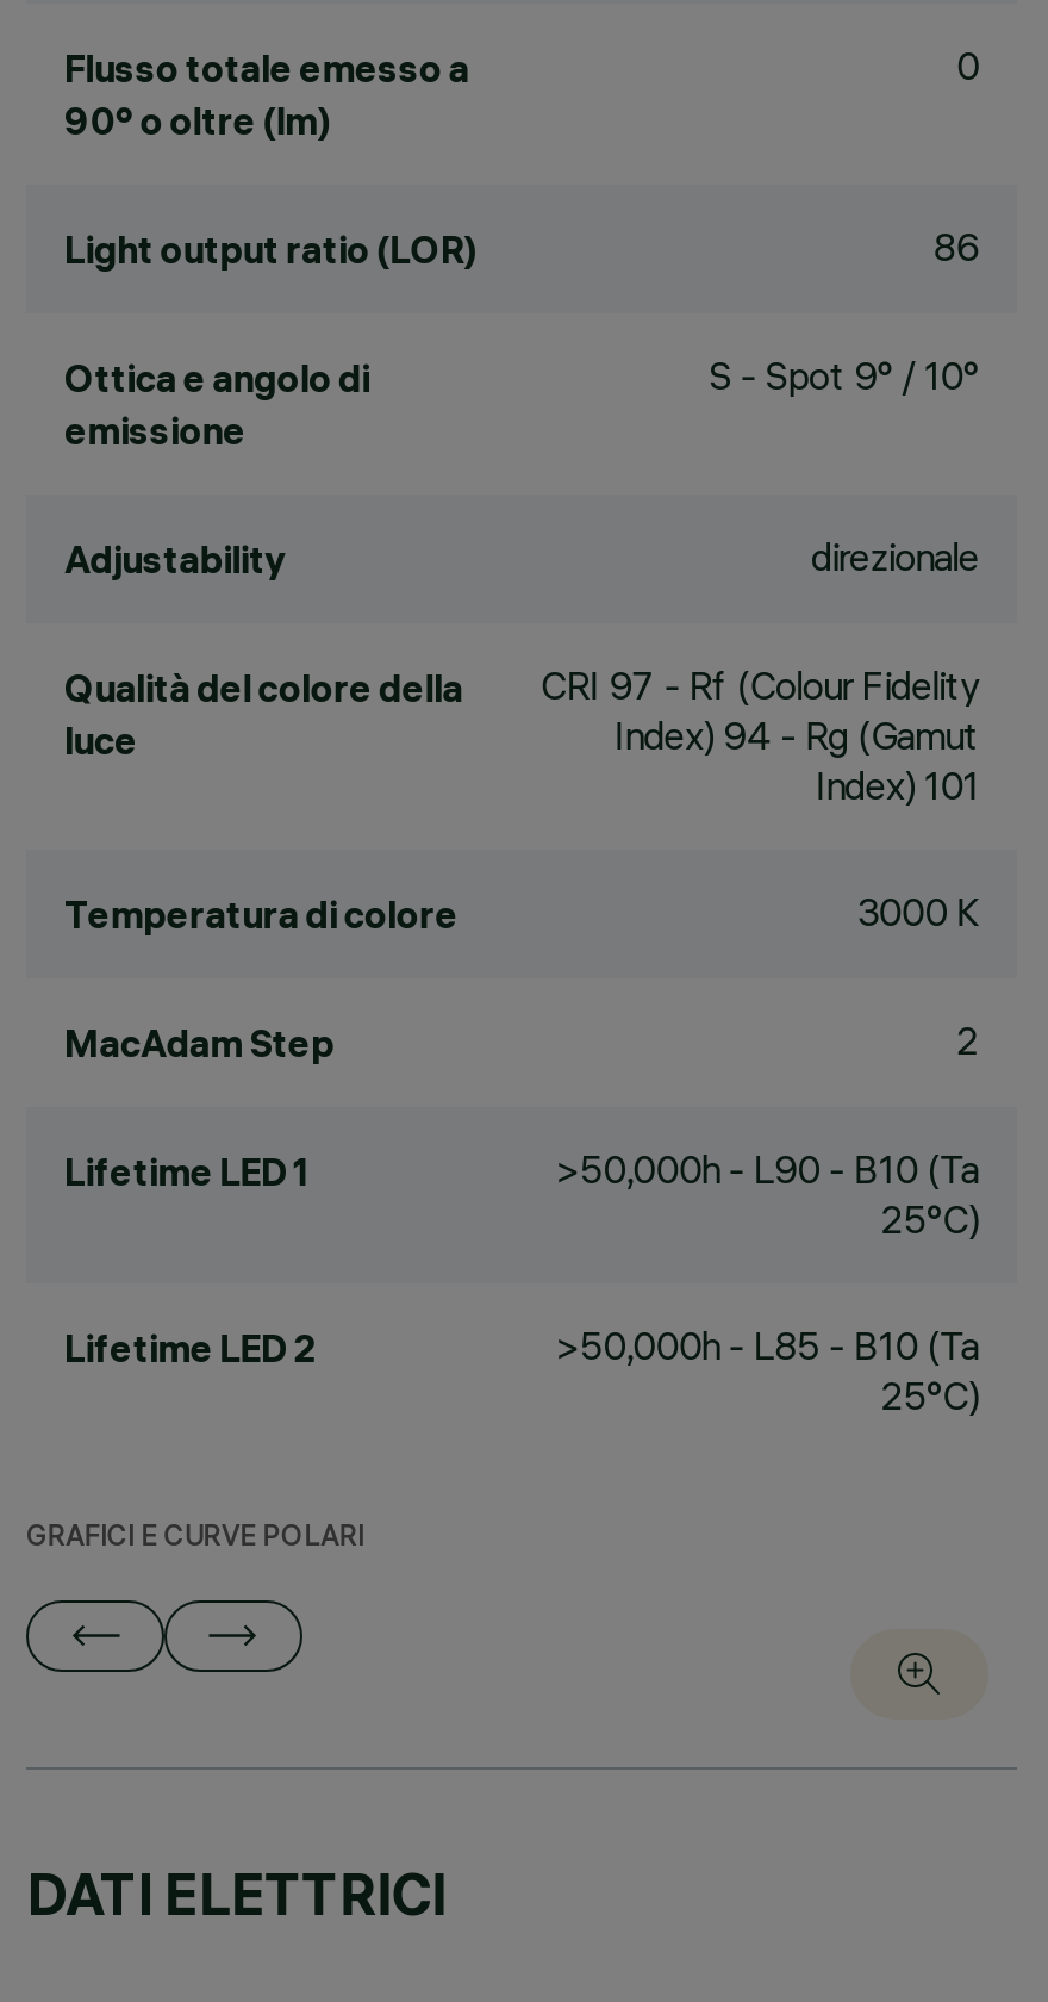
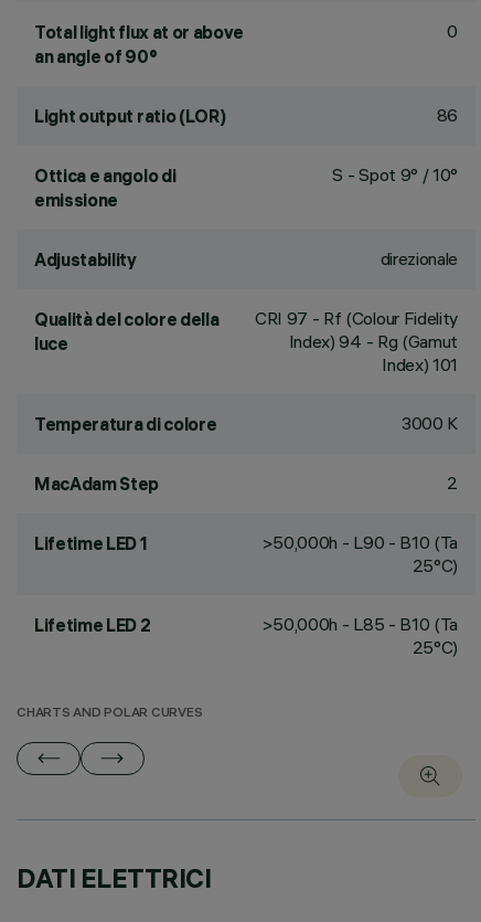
[64,44,469,144] Flusso totale emesso a | 90° o oltre (lm) -> [34,21,244,67] Total light flux at or above | an angle of 90°
[26,1524,364,1555] GRAFICI E CURVE POLARI -> [17,707,202,721] CHARTS AND POLAR CURVES

